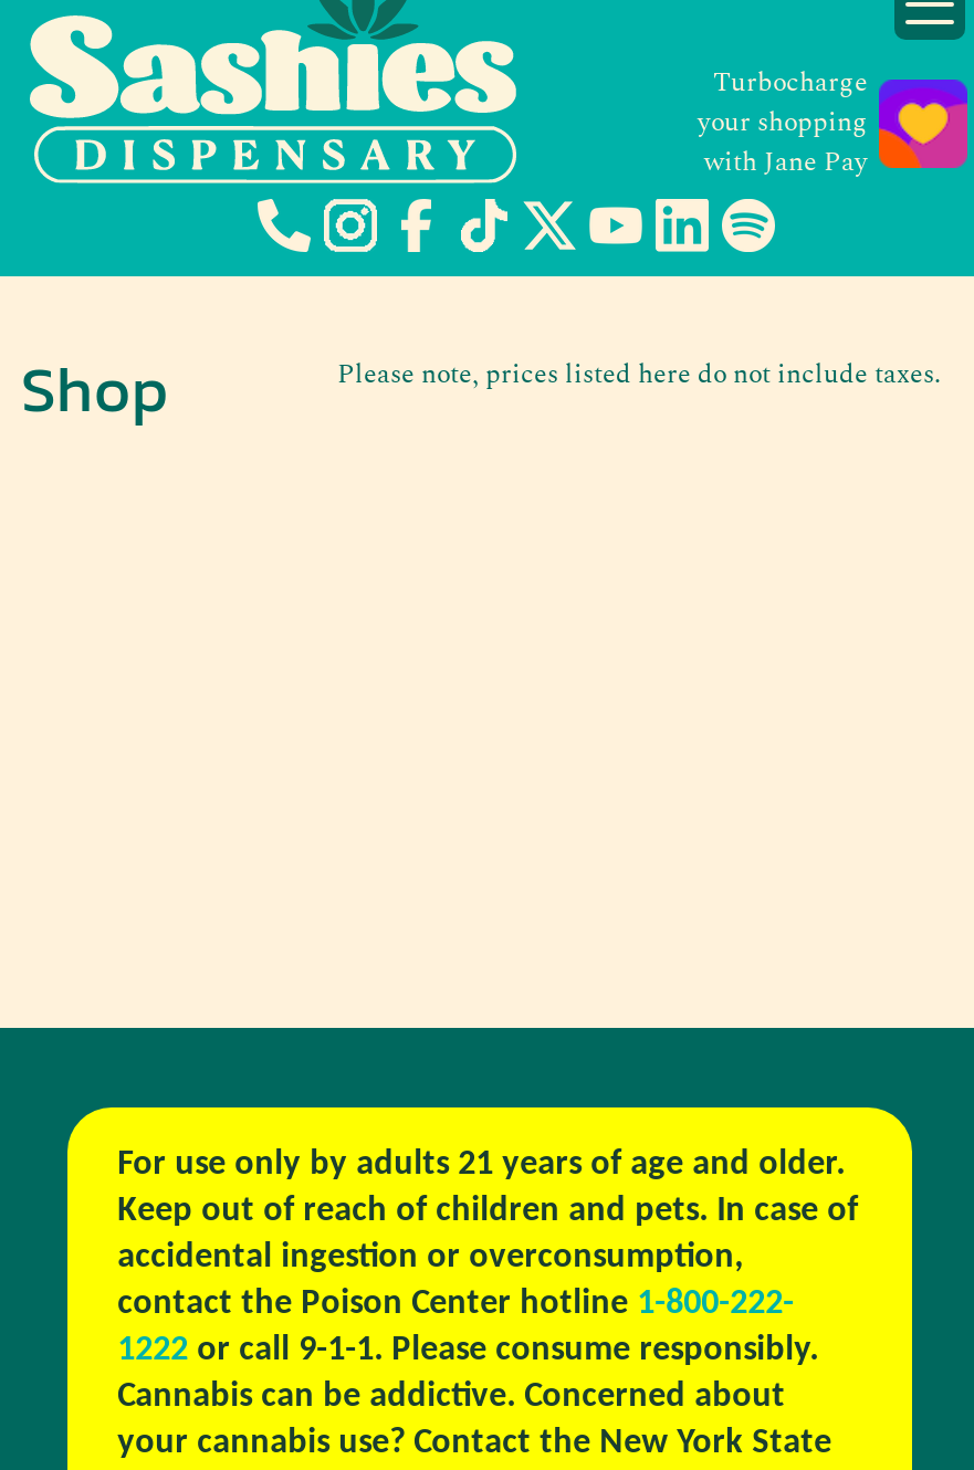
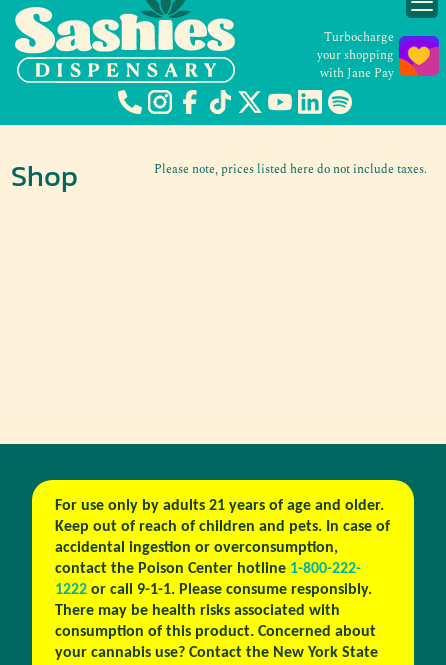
moved [117,1148,858,1369] -> [55,498,390,598]: For use only by adults 21 years of age and older. | Keep out of reach of children and pets. In case of | accidental ingestion or overconsumption, | contact the Poison Center hotline 1-800-222- | 1222 or call 9-1-1. Please consume responsibly.
[117,1380,785,1415] Cannabis can be addictive. Concerned about -> [55,603,376,640] There may be health risks associated with | consumption of this product. Concerned about

